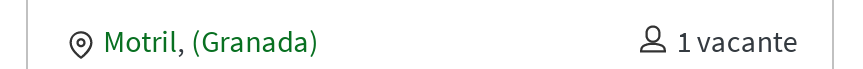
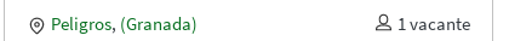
[103,22,319,60] Motril, (Granada) -> [50,12,197,35] Peligros, (Granada)

